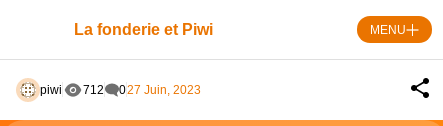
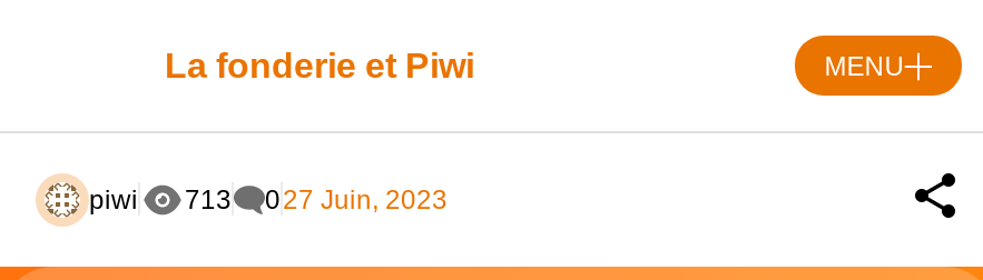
[40,82,201,96] piwi 712 0 27 Juin, 2023 -> [89,183,448,214] piwi 713 0 27 Juin, 2023

